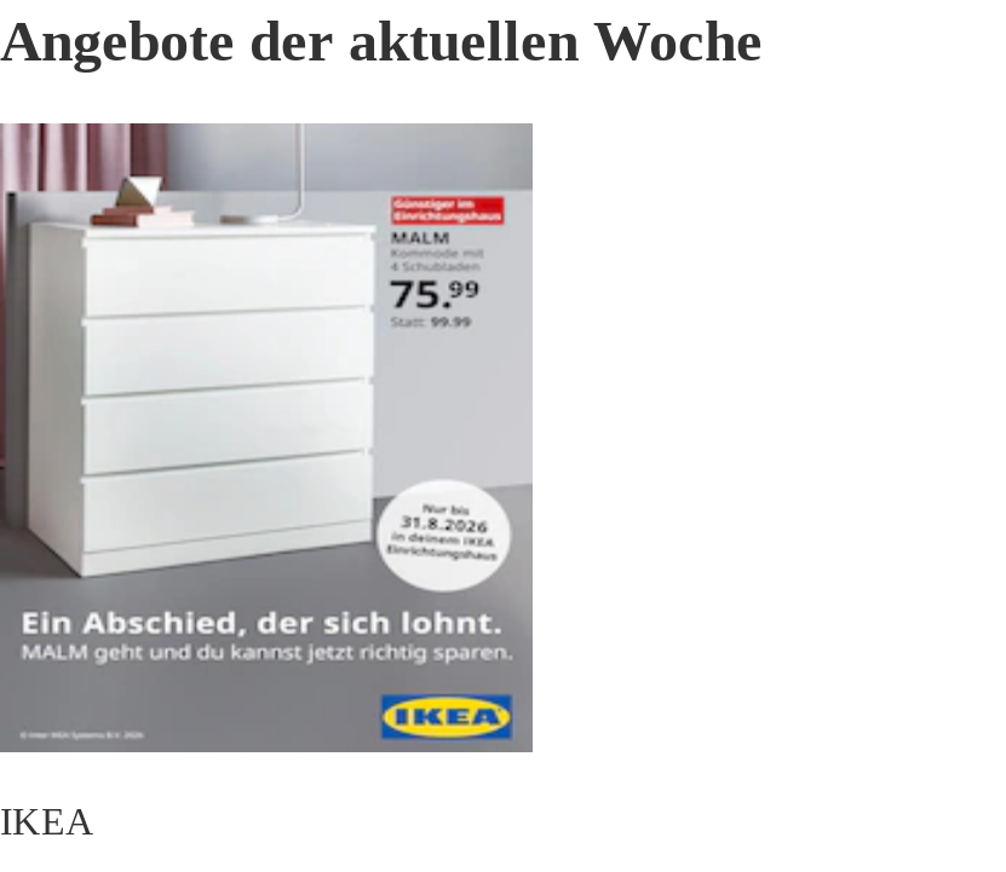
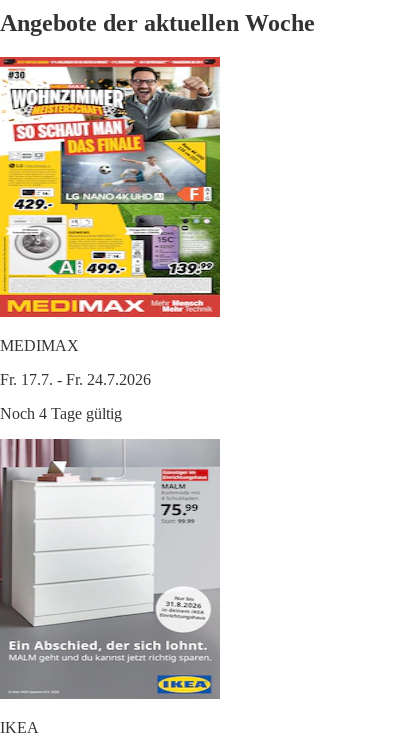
none -> [0,56,221,422] [image] | MEDIMAX | Fr. 17.7. - Fr. 24.7.2026 | Noch 4 Tage gültig

